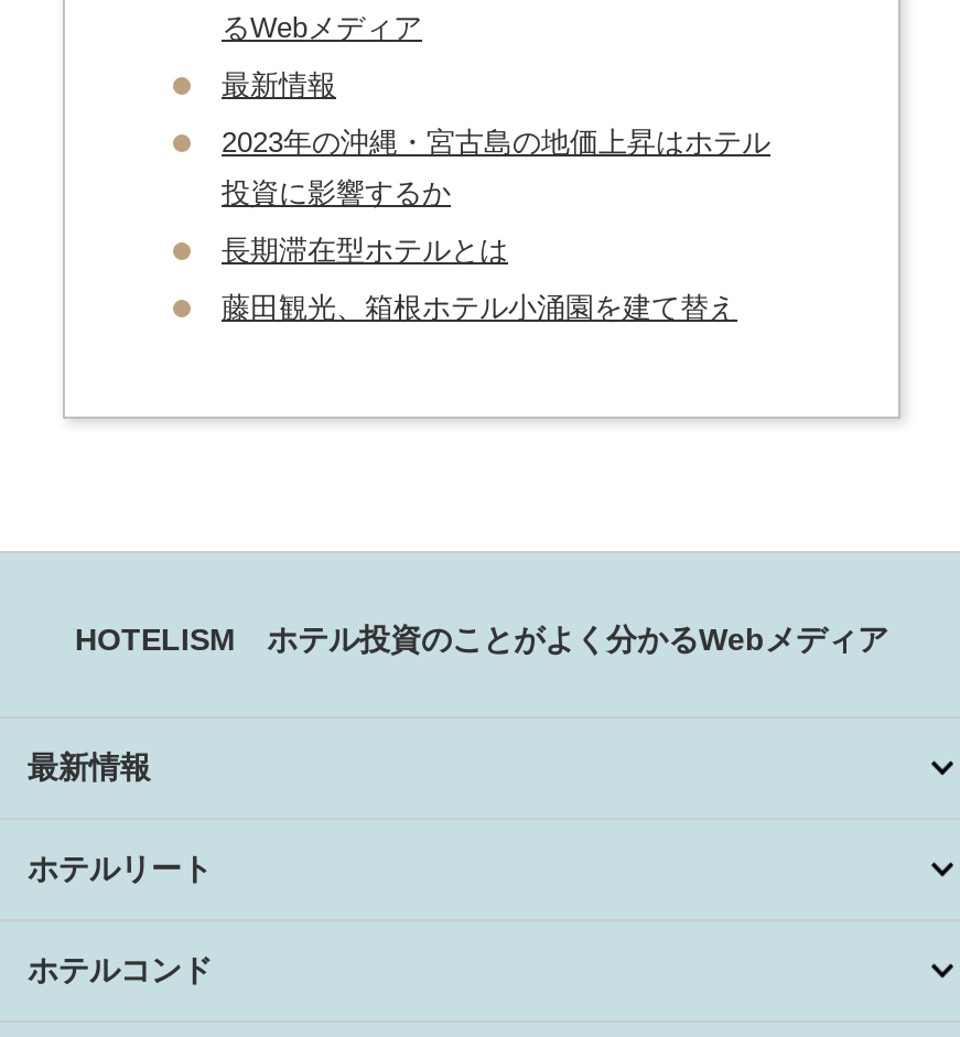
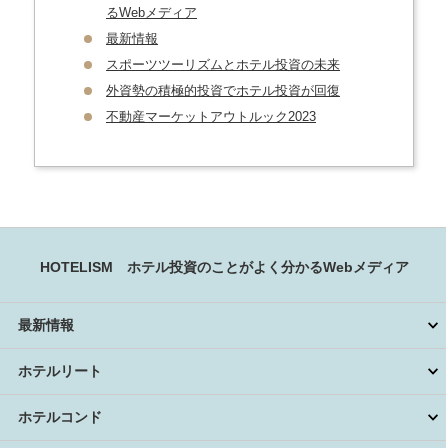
[222,126,770,324] 2023年の沖縄・宮古島の地価上昇はホテル | 投資に影響するか | 長期滞在型ホテルとは | 藤田観光、箱根ホテル小涌園を建て替え -> [106,57,340,124] スポーツツーリズムとホテル投資の未来 | 外資勢の積極的投資でホテル投資が回復 | 不動産マーケットアウトルック2023

